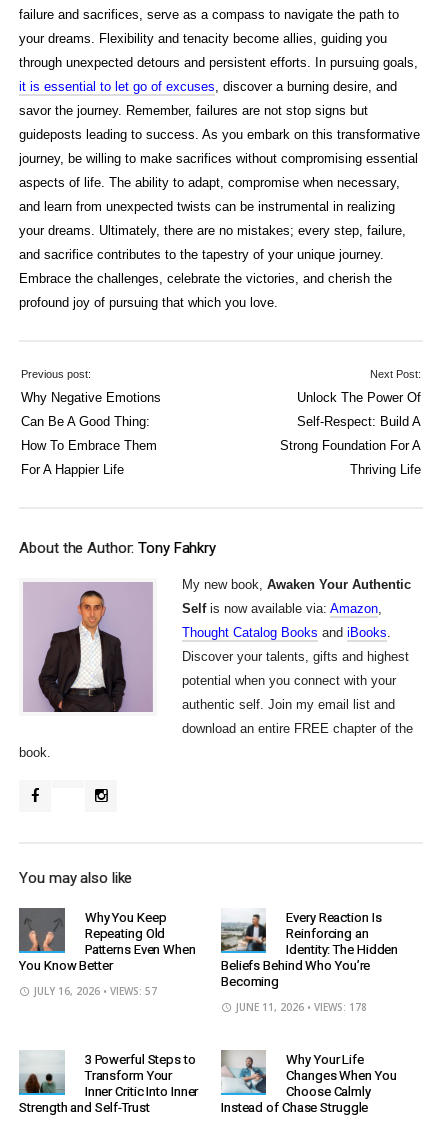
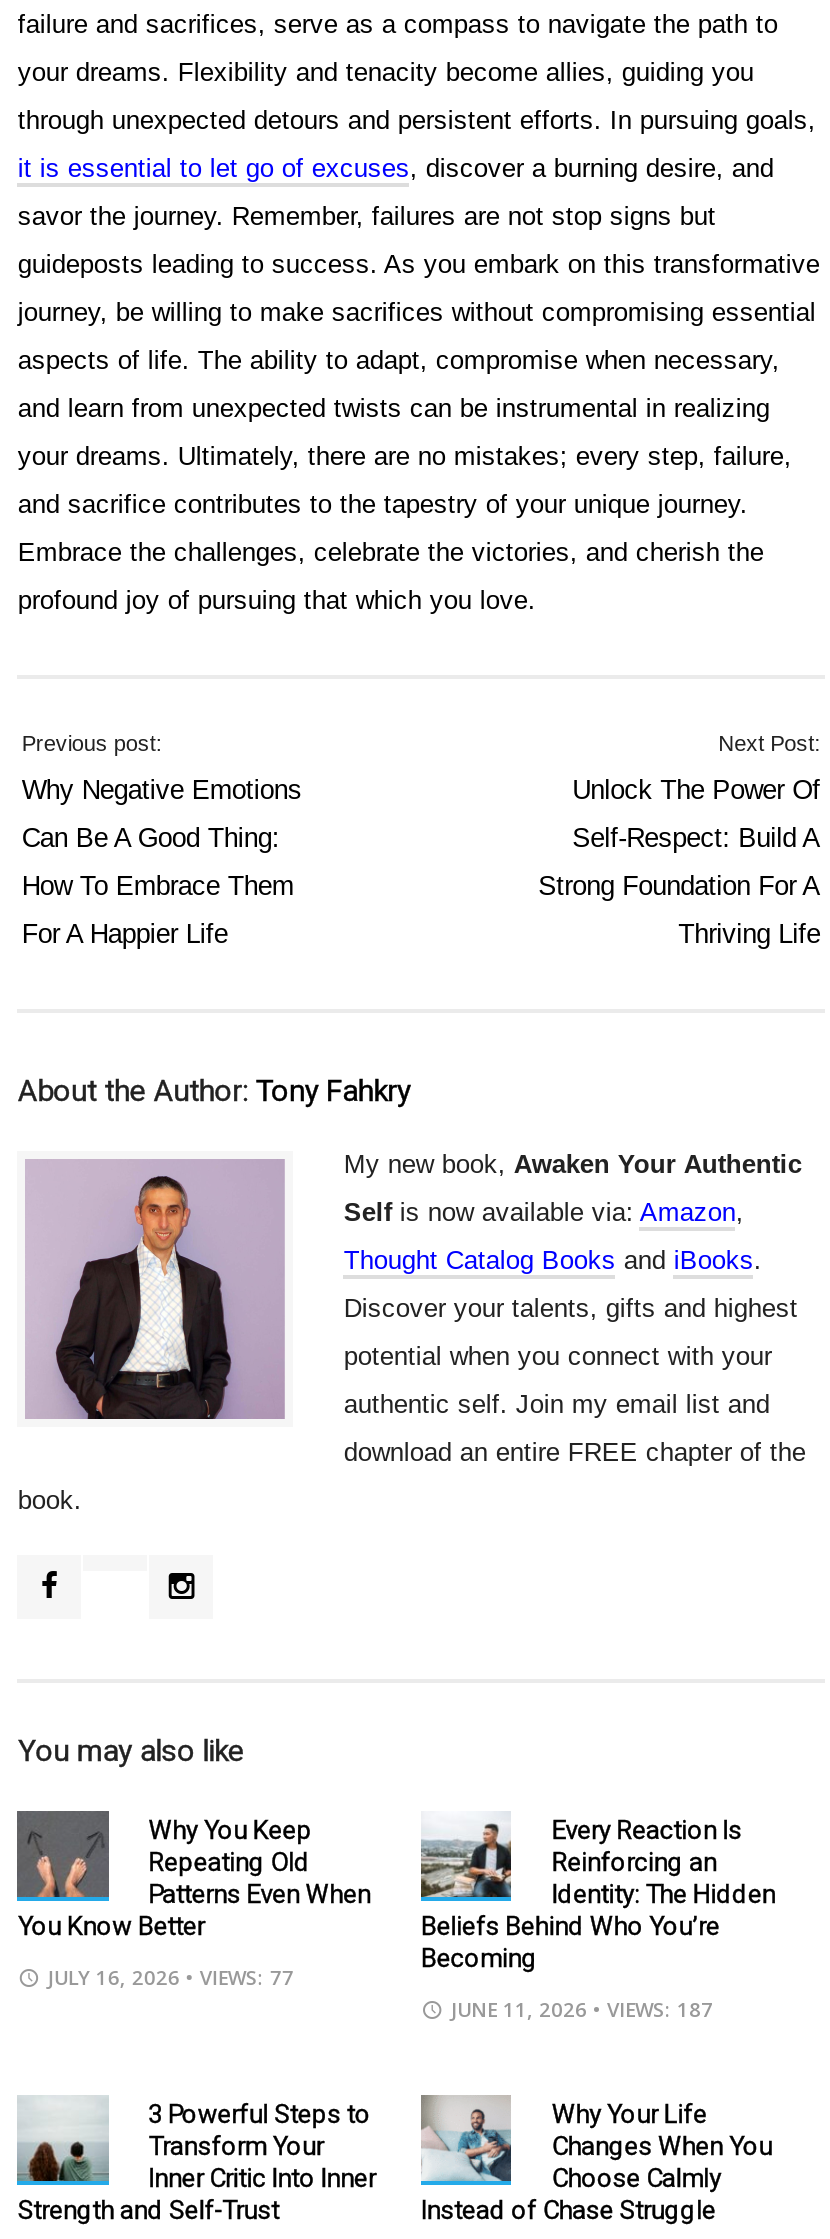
[31,984,157,998] JULY 16, 2026 • VIEWS: 57 -> [42,1963,294,1991] JULY 16, 2026 • VIEWS: 77
[233,1000,367,1014] JUNE 11, 2026 • VIEWS: 178 -> [445,1995,713,2023] JUNE 11, 2026 • VIEWS: 187

